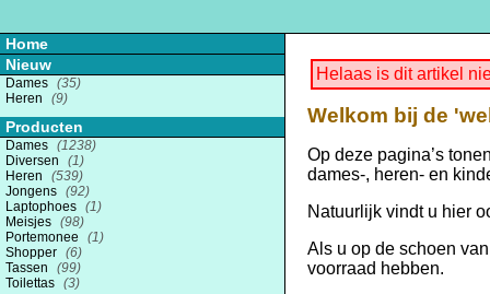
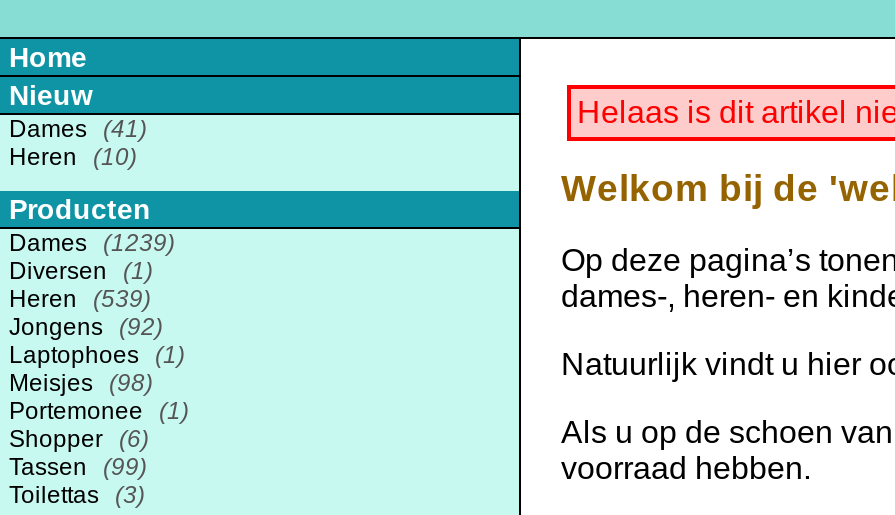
[5,75,81,91] Dames (35) -> [9,115,147,143] Dames (41)
[5,91,68,106] Heren (9) -> [9,143,137,171] Heren (10)
[5,138,96,153] Dames (1238) -> [9,229,175,257] Dames (1239)

